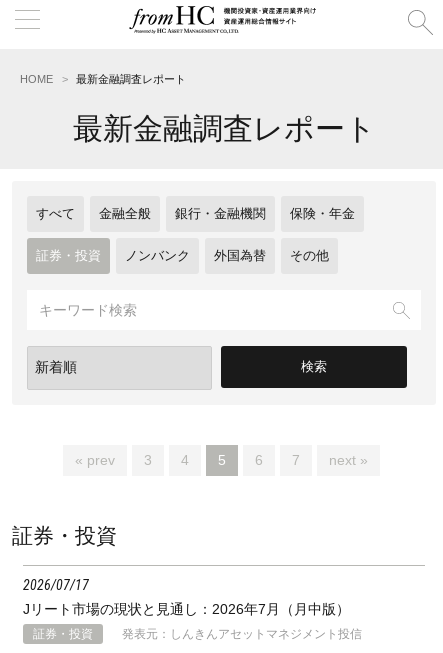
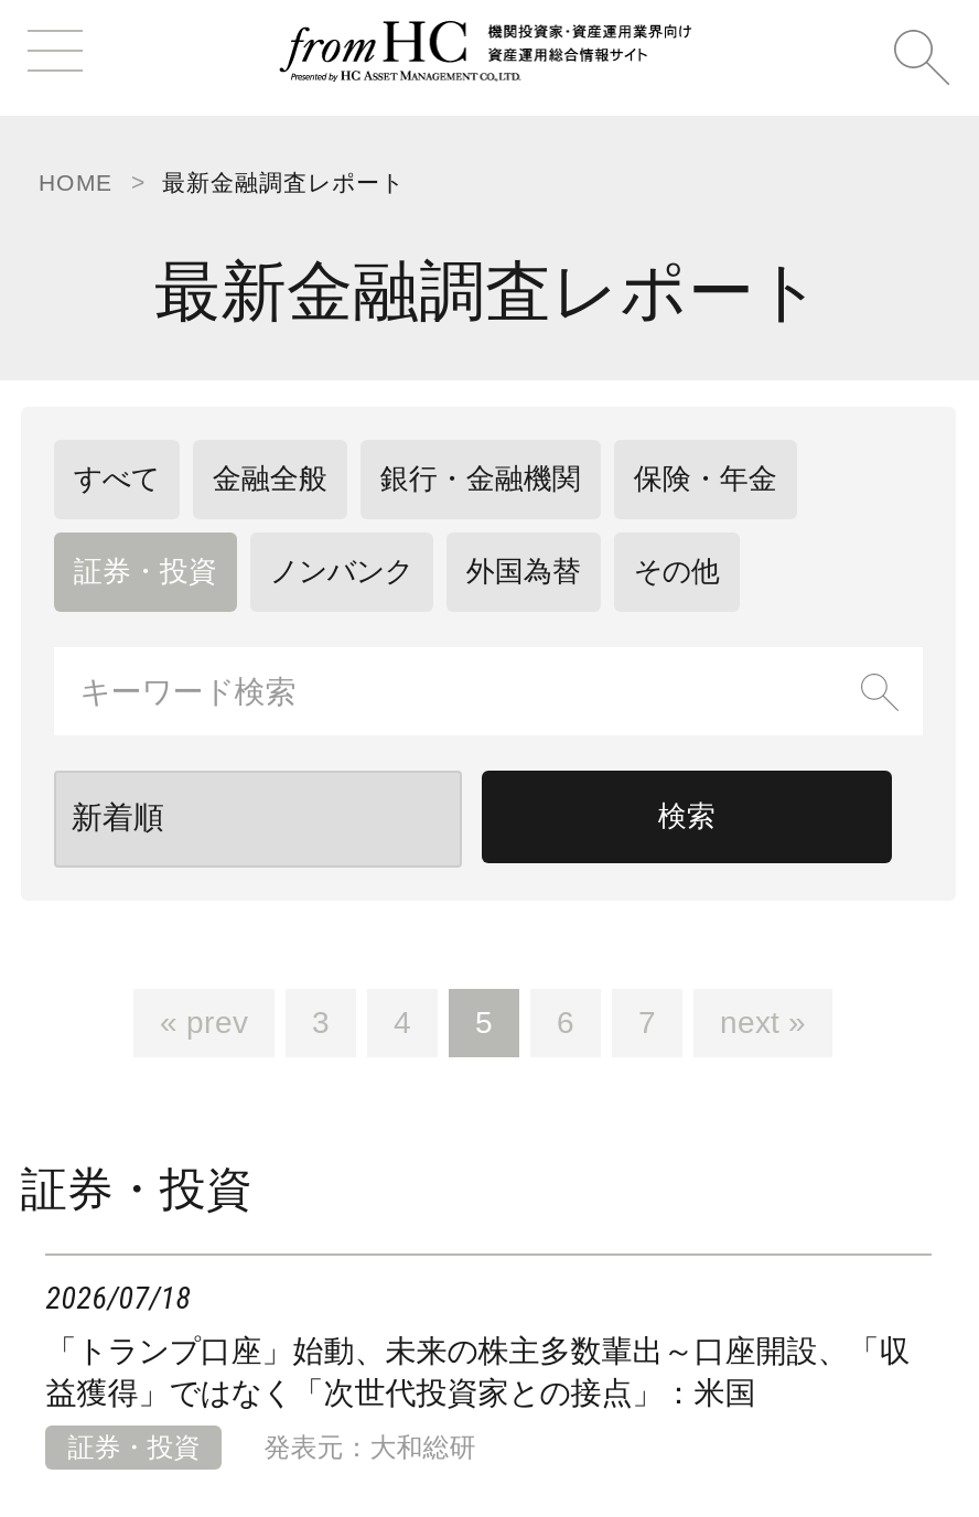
[23,577,89,593] 2026 07 17 -> [46,1280,191,1315] 2026 07 18
[23,601,350,617] Jリート市場の現状と見通し：2026年7月（月中版） -> [46,1333,910,1410] 「トランプ口座」始動、未来の株主多数輩出～口座開設、「収 | 益獲得」ではなく「次世代投資家との接点」：米国
[122,627,362,641] 発表元：しんきんアセットマネジメント投信 -> [264,1432,476,1463] 発表元：大和総研

